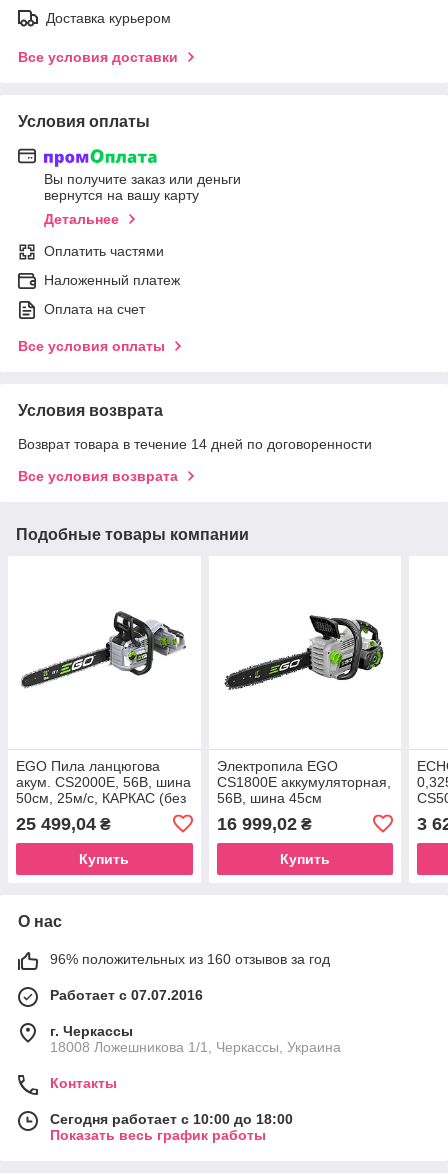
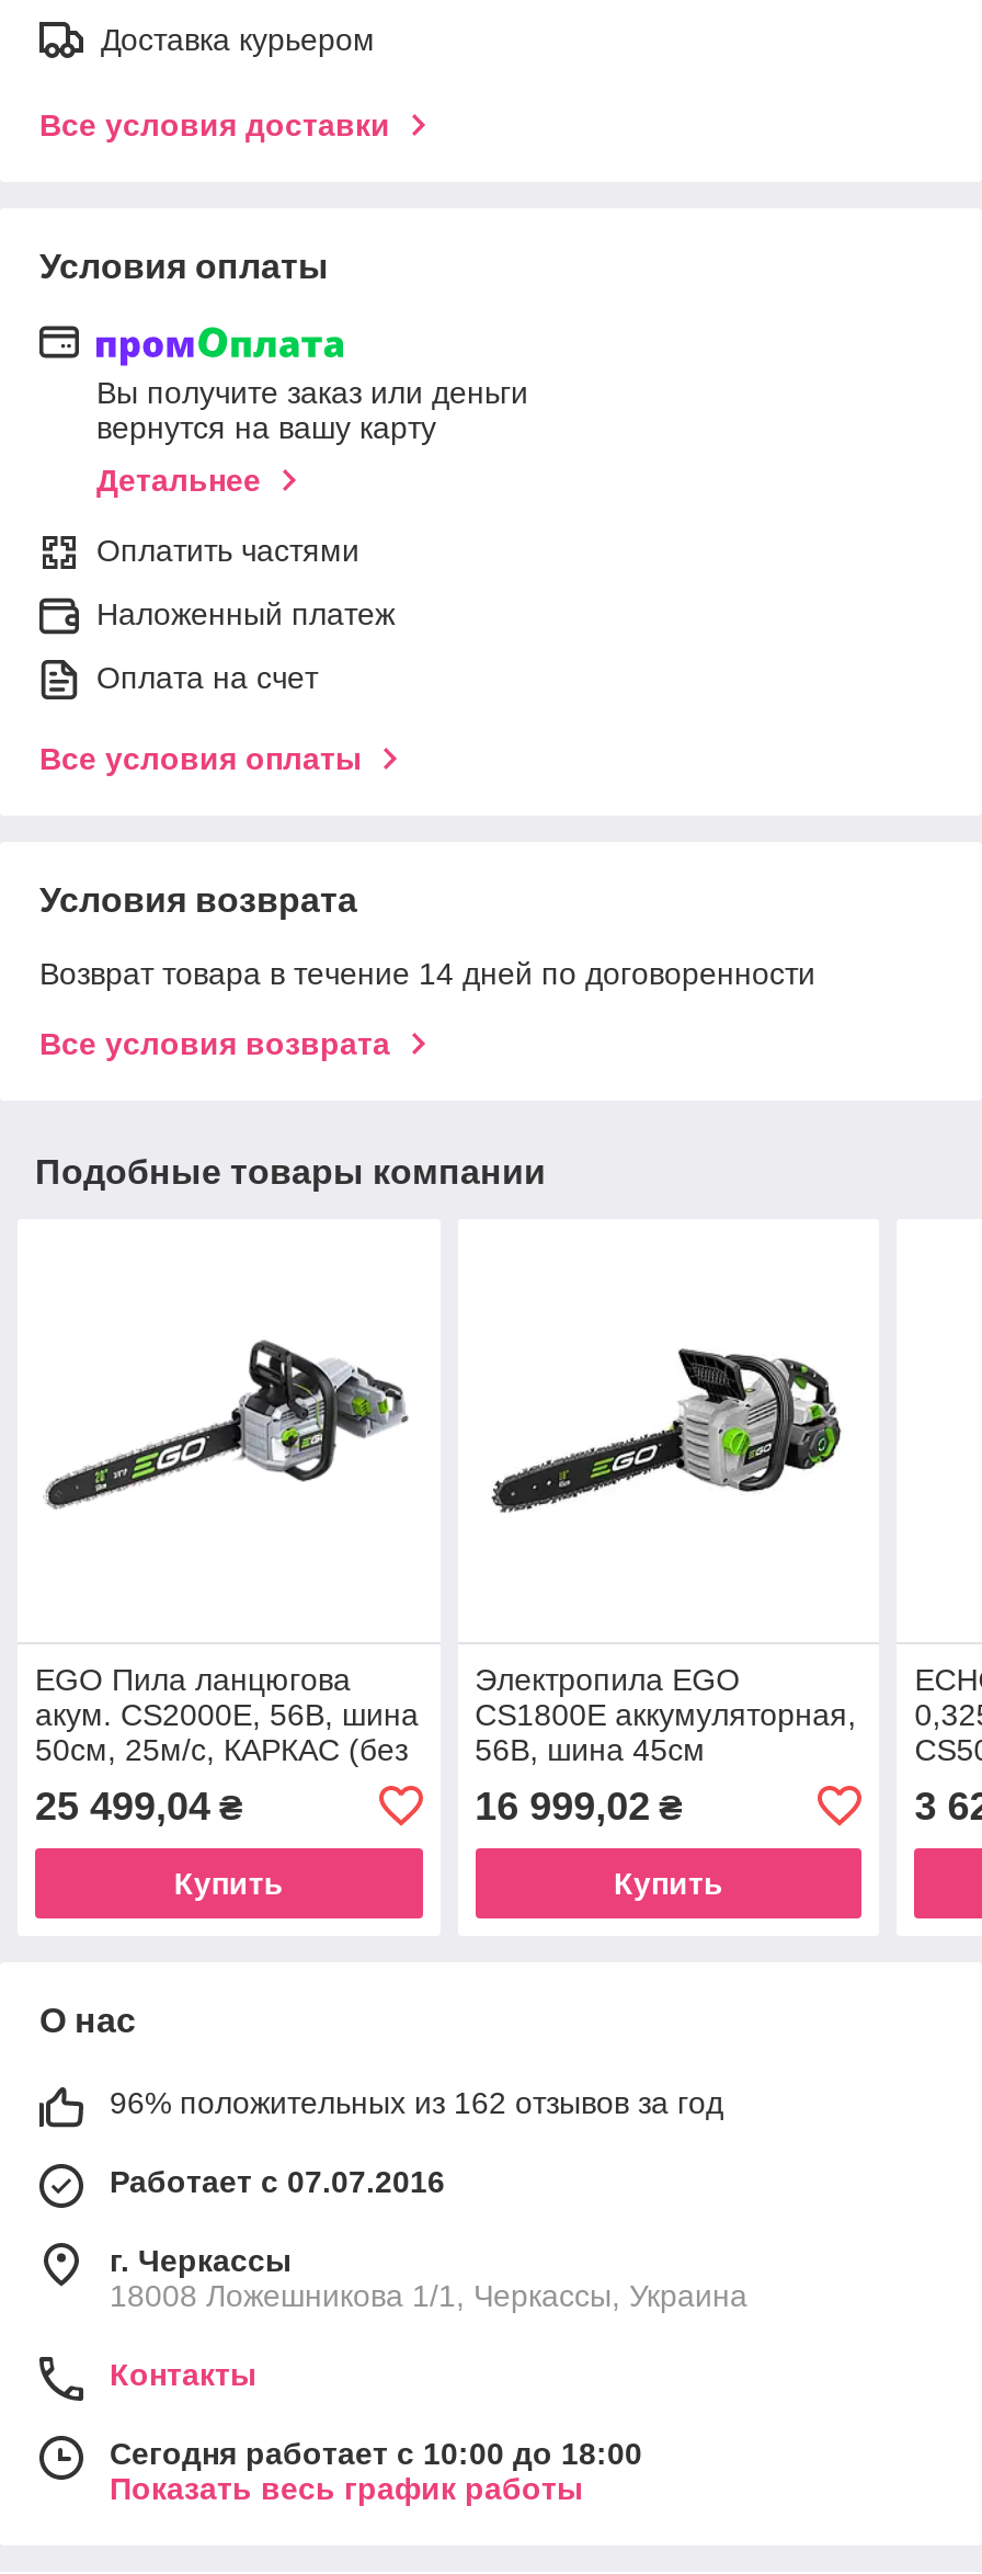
[50,951,330,967] 96% положительных из 160 отзывов за год -> [110,2085,723,2120] 96% положительных из 162 отзывов за год

